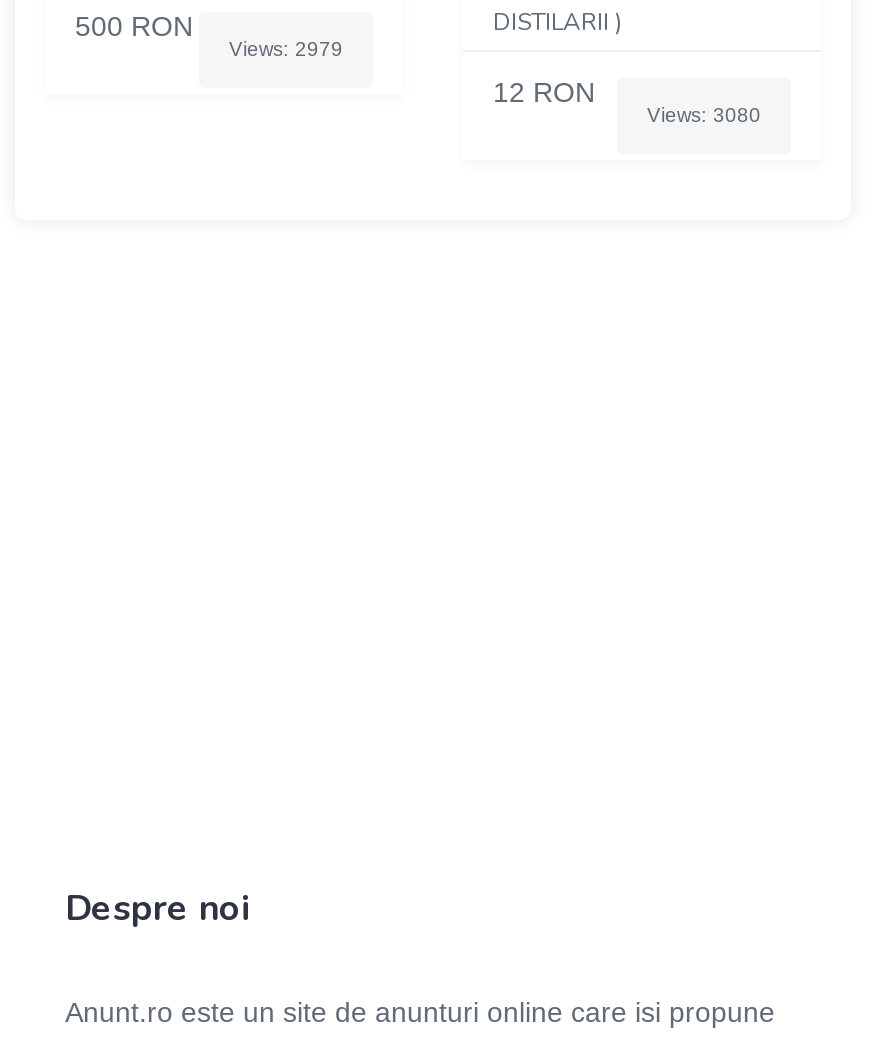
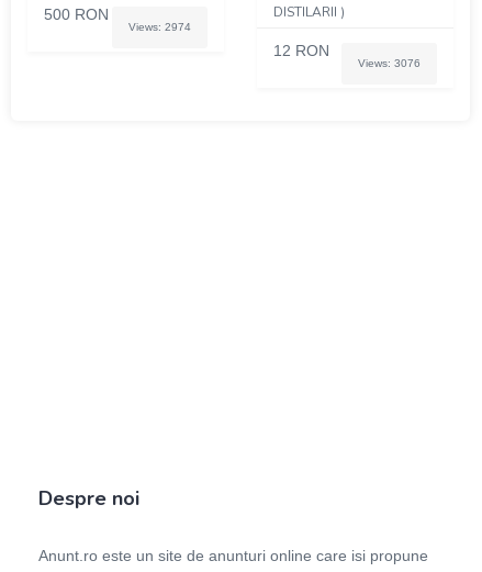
[229,37,343,59] Views: 2979 -> [128,21,191,33] Views: 2974
[647,104,761,126] Views: 3080 -> [358,57,421,69] Views: 3076

